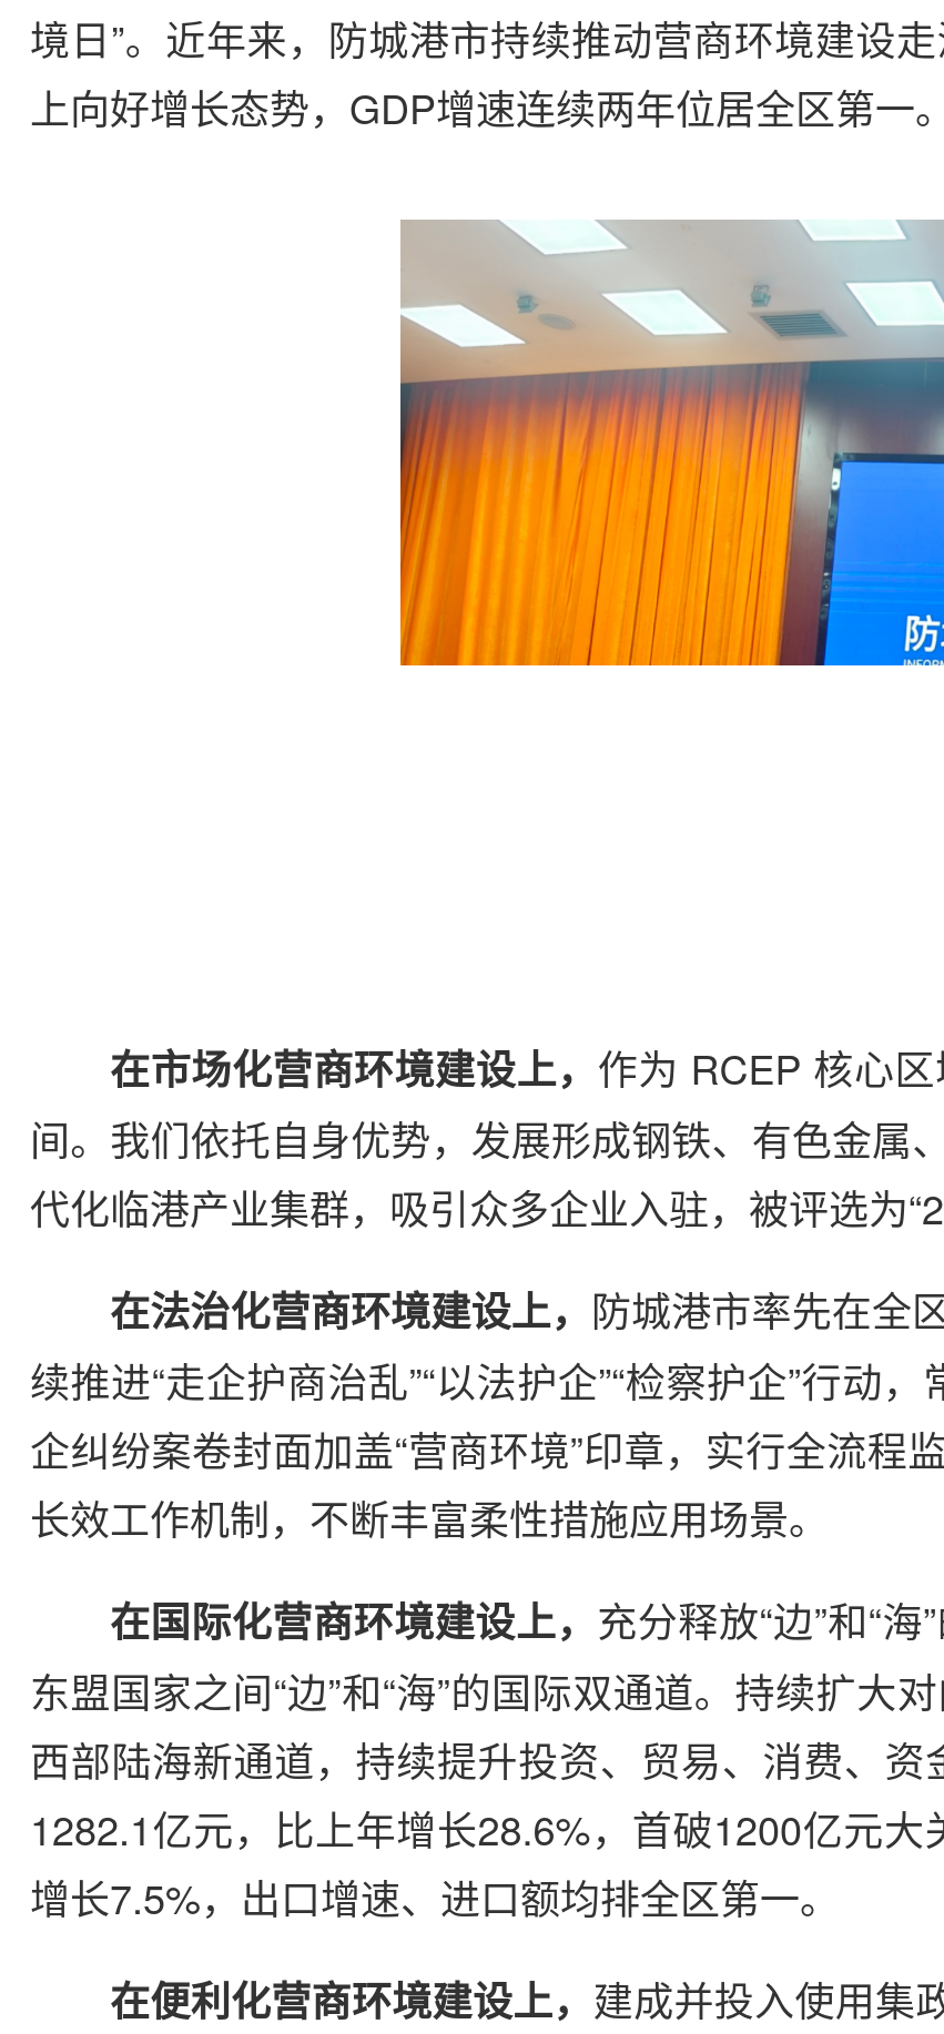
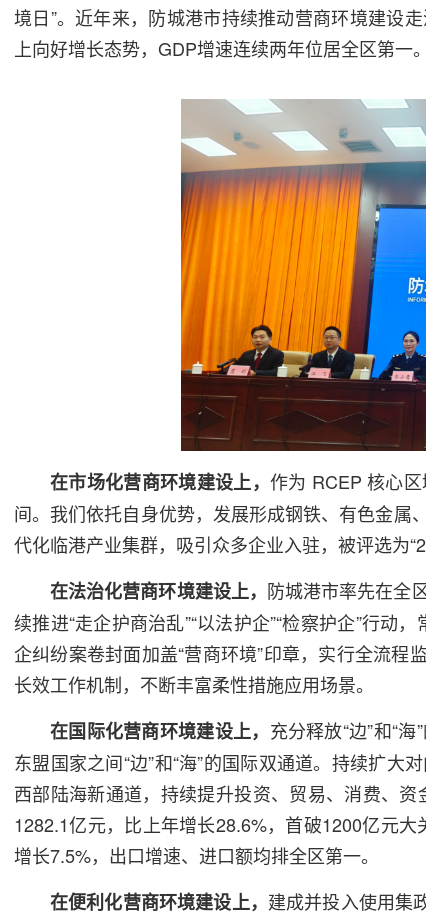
none -> [180,300,423,452] [image]

